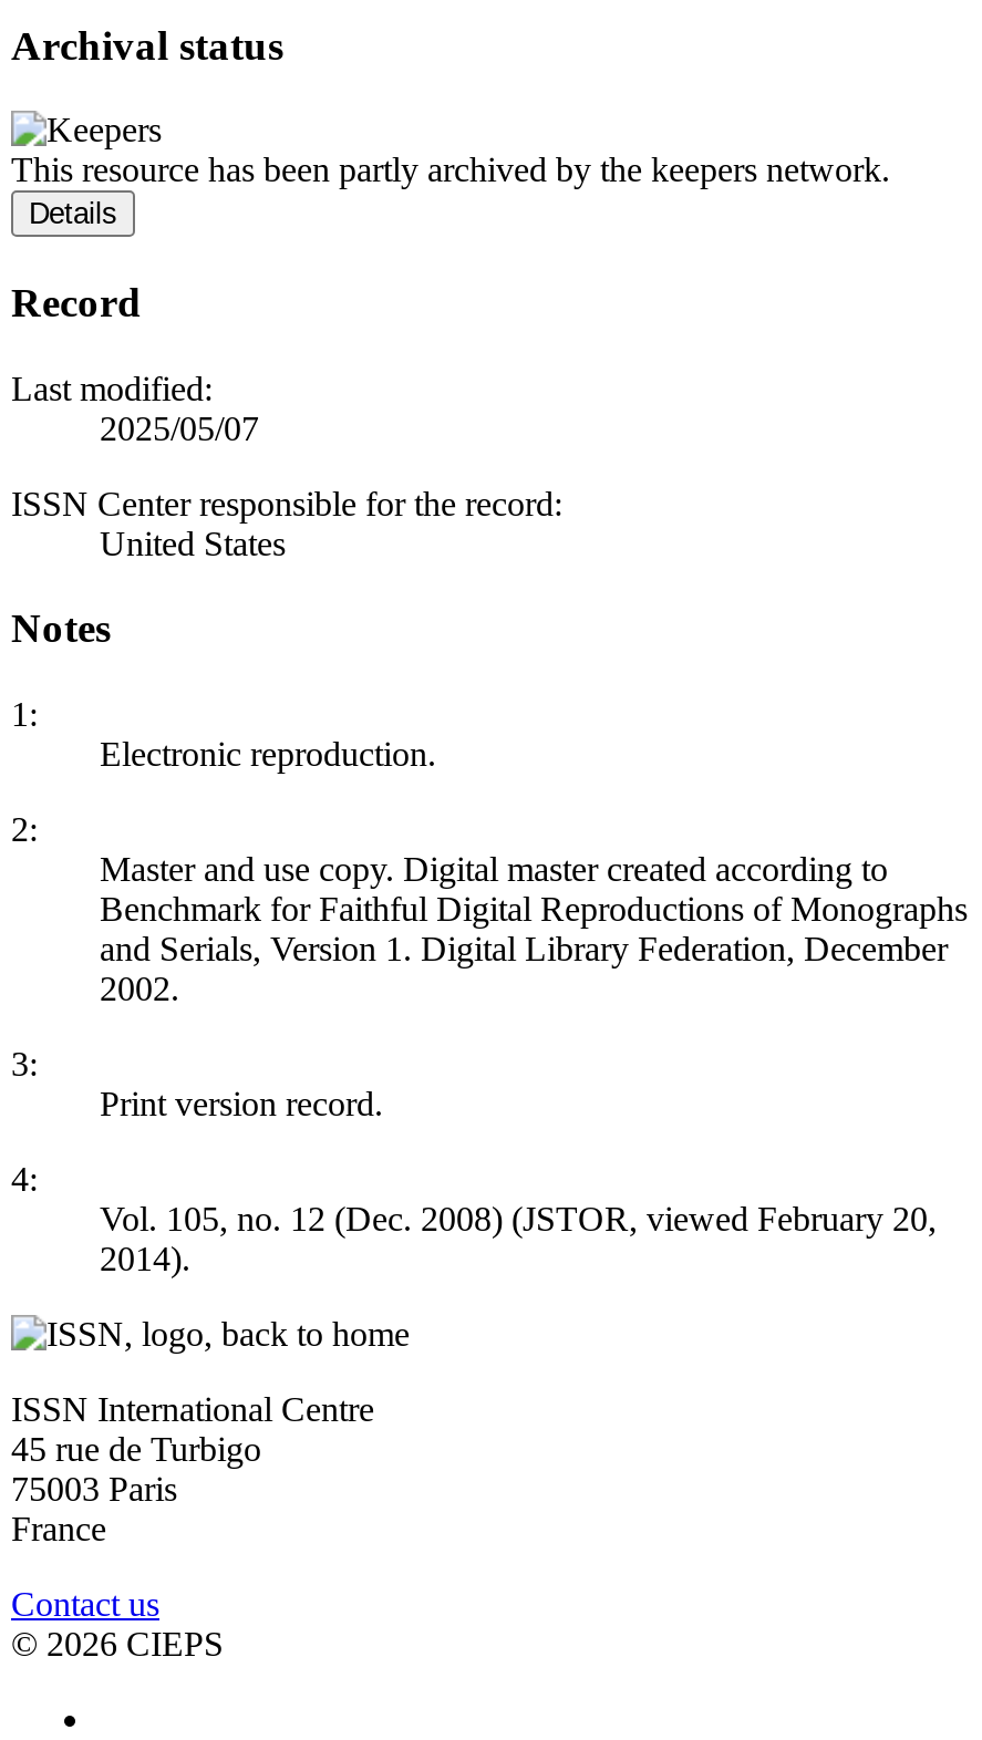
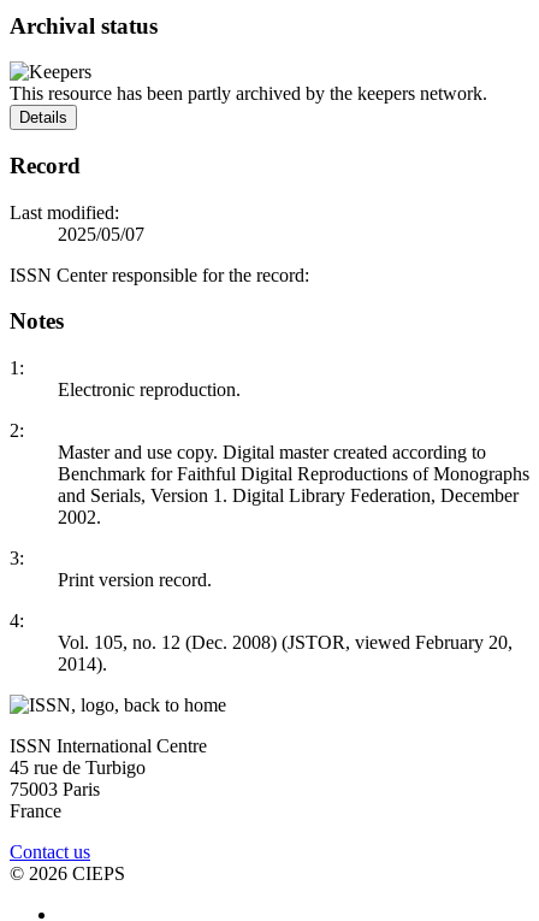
[100,524,286,562] United States -> none

